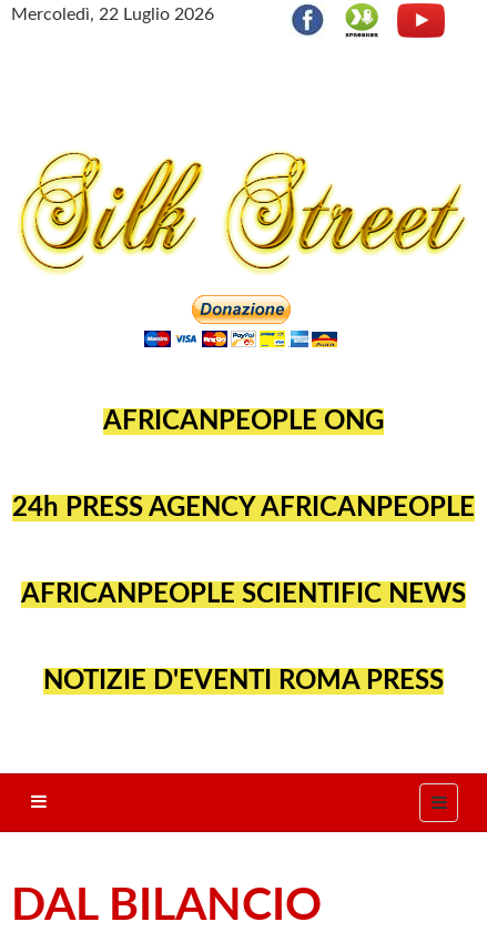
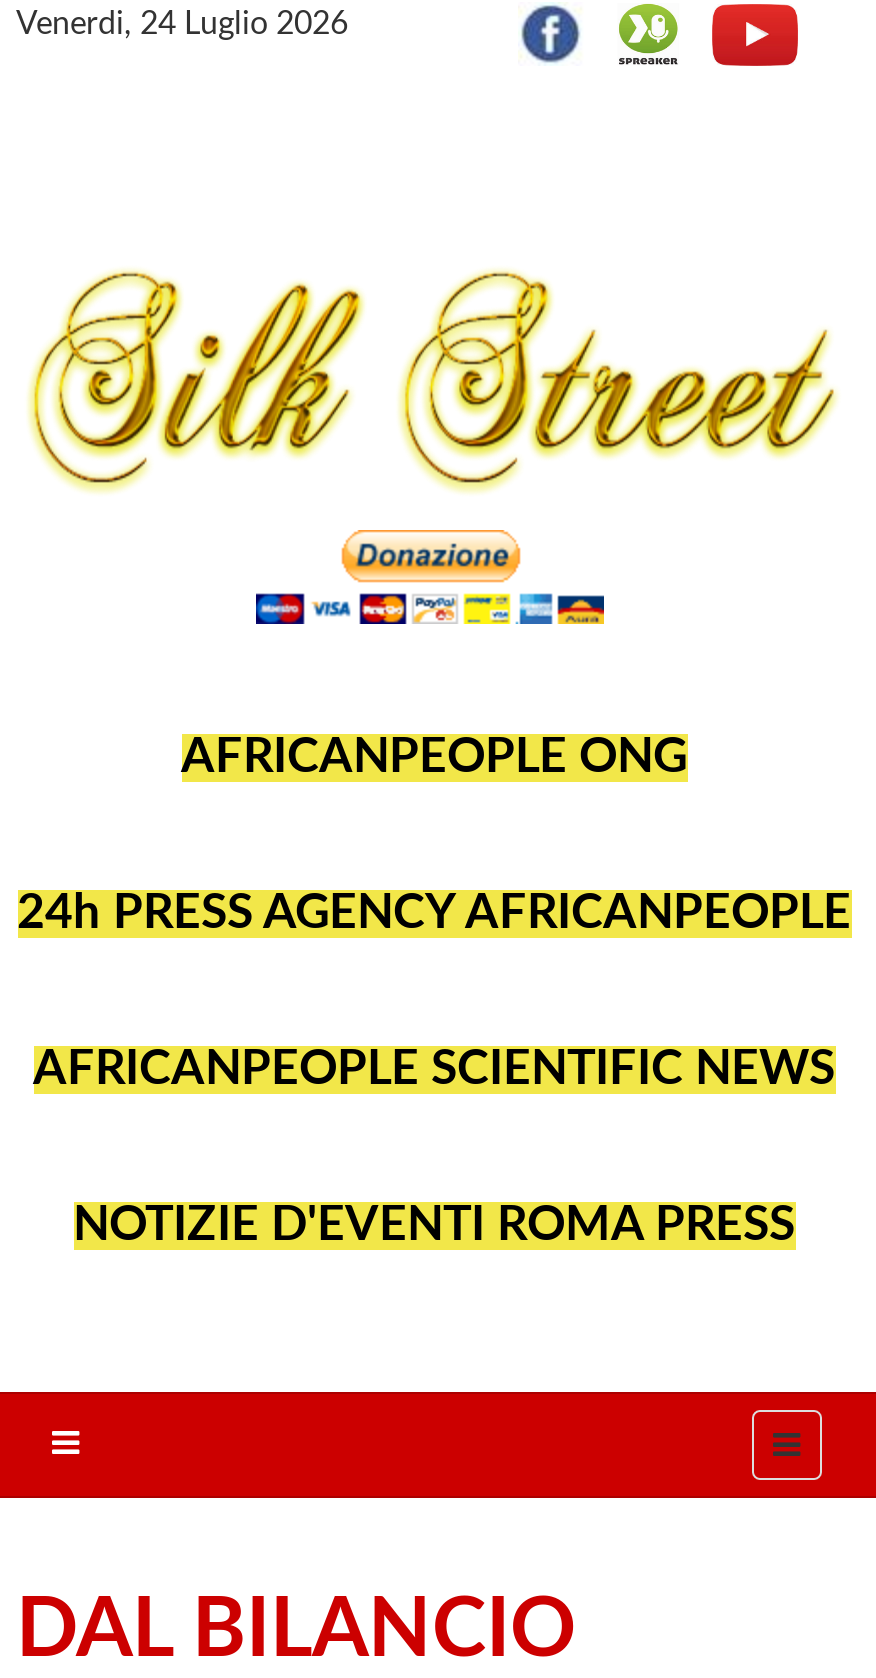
[11,6,214,24] Mercoledì, 22 Luglio 2026 -> [16,8,348,40] Venerdi, 24 Luglio 2026

